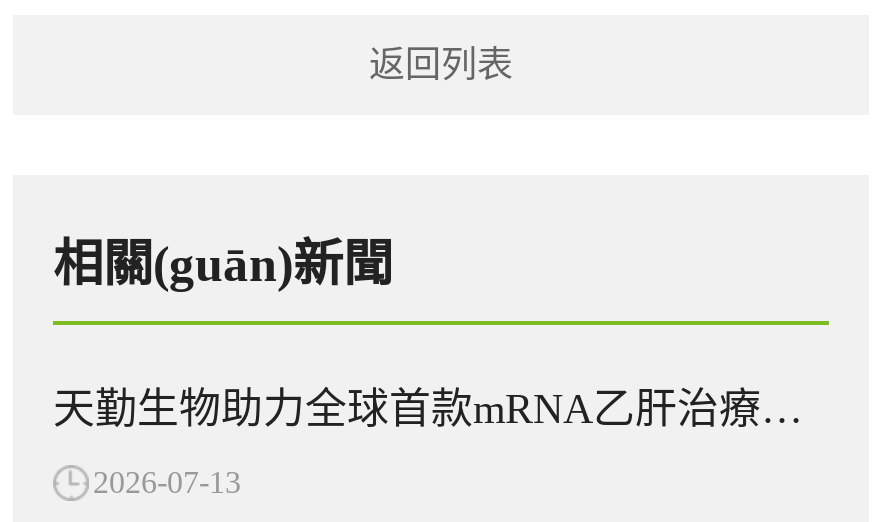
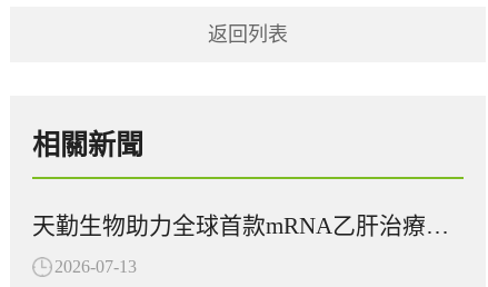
[53,236,393,290] 相關(guān)新聞 -> [32,130,143,160] 相關新聞

